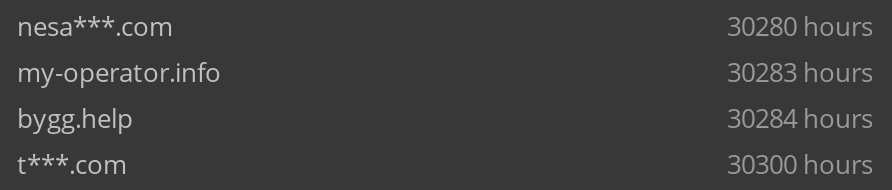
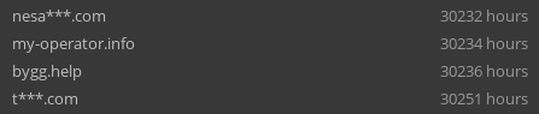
[727,7,873,43] 30280 hours -> [440,4,528,26] 30232 hours
[727,53,873,89] 30283 hours -> [440,32,528,54] 30234 hours
[727,99,873,135] 30284 hours -> [440,60,528,81] 30236 hours
[727,145,873,181] 30300 hours -> [440,87,528,109] 30251 hours

